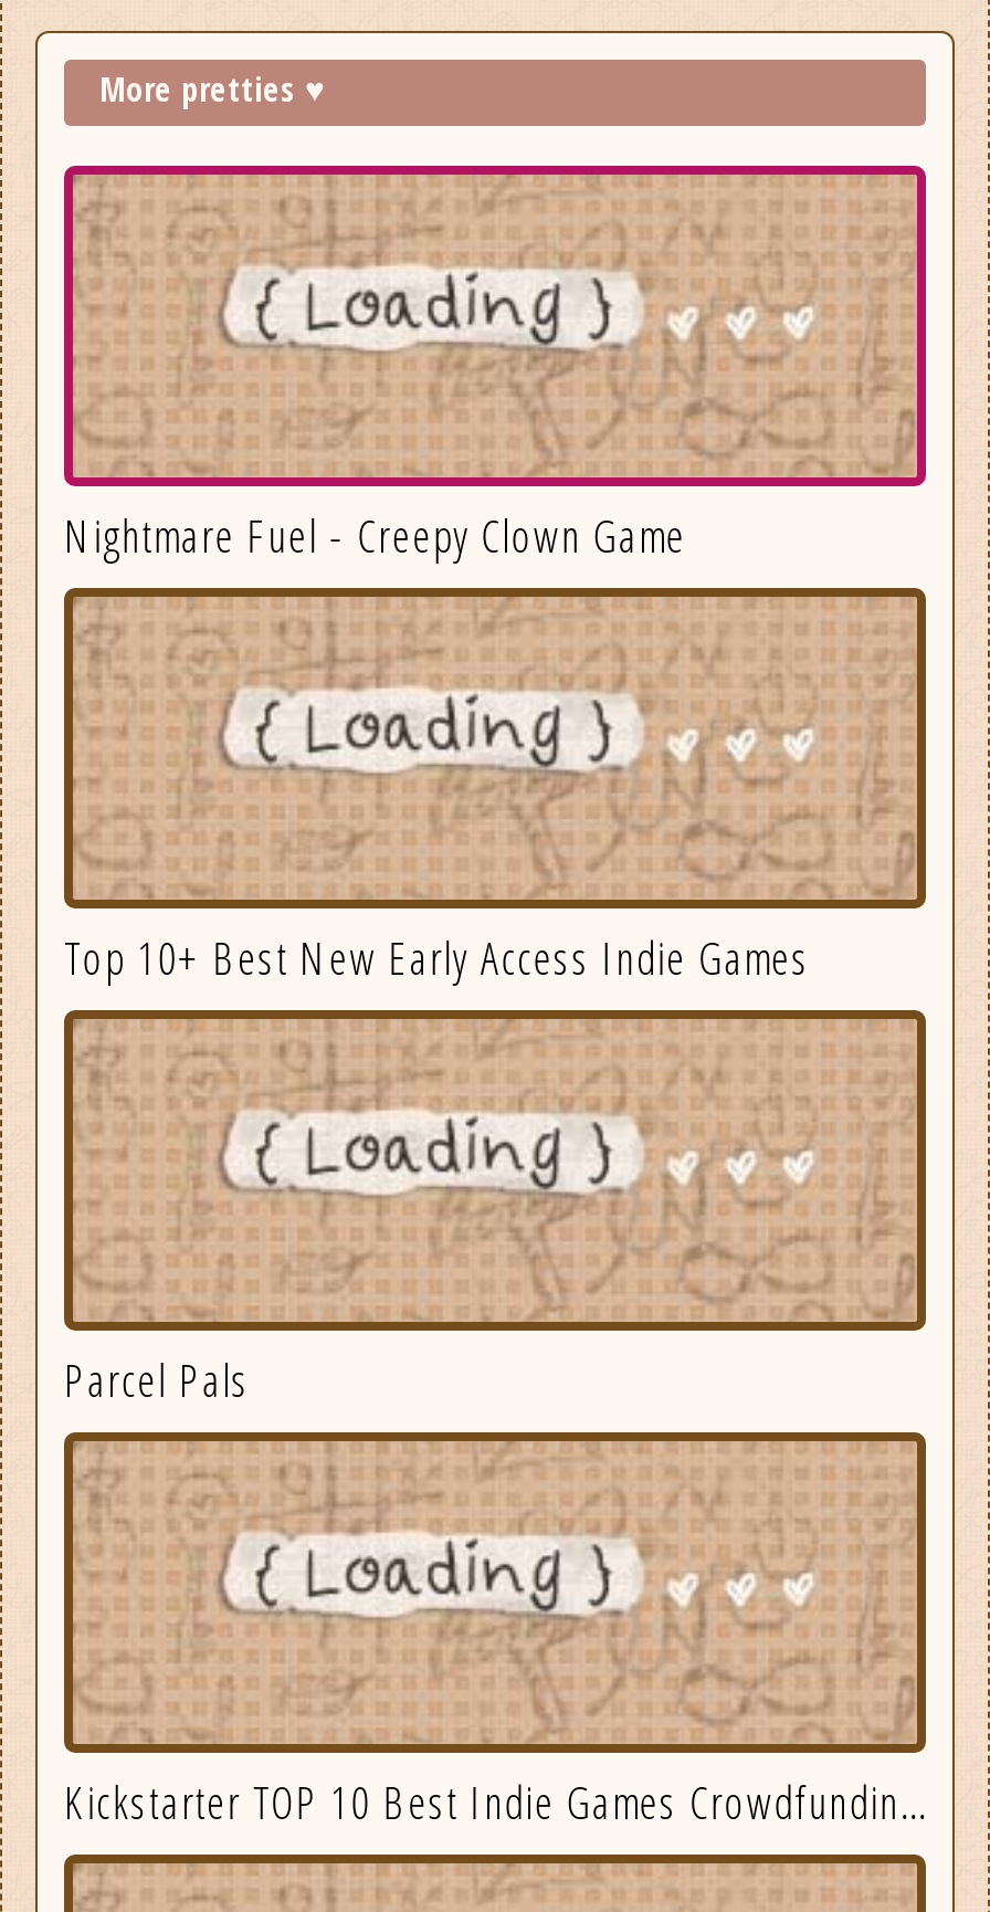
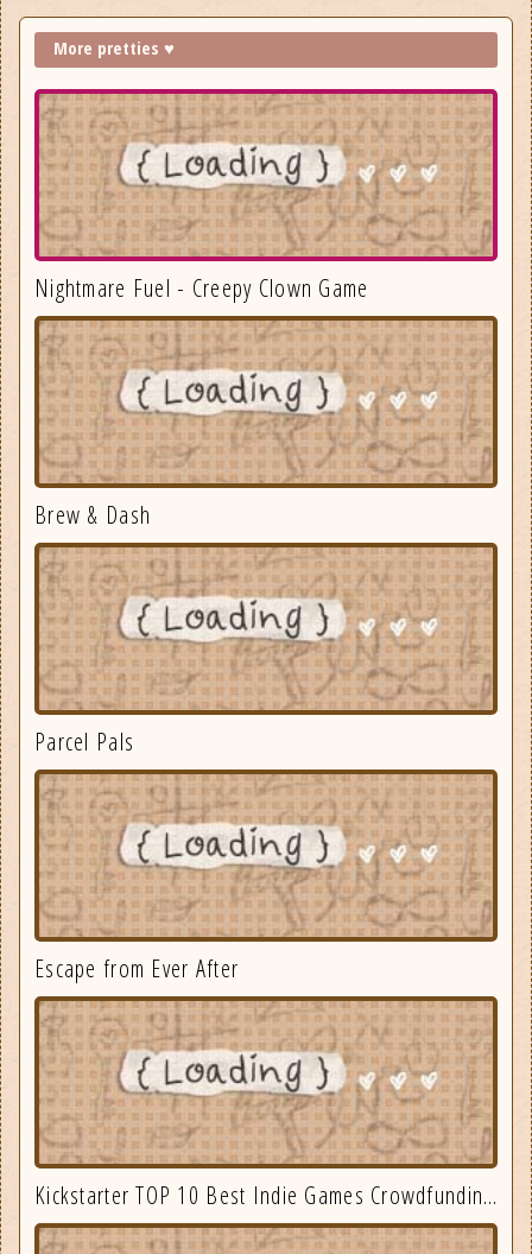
[64,929,810,989] Top 10+ Best New Early Access Indie Games -> [34,499,151,531] Brew & Dash
none -> [34,953,239,985] Escape from Ever After

